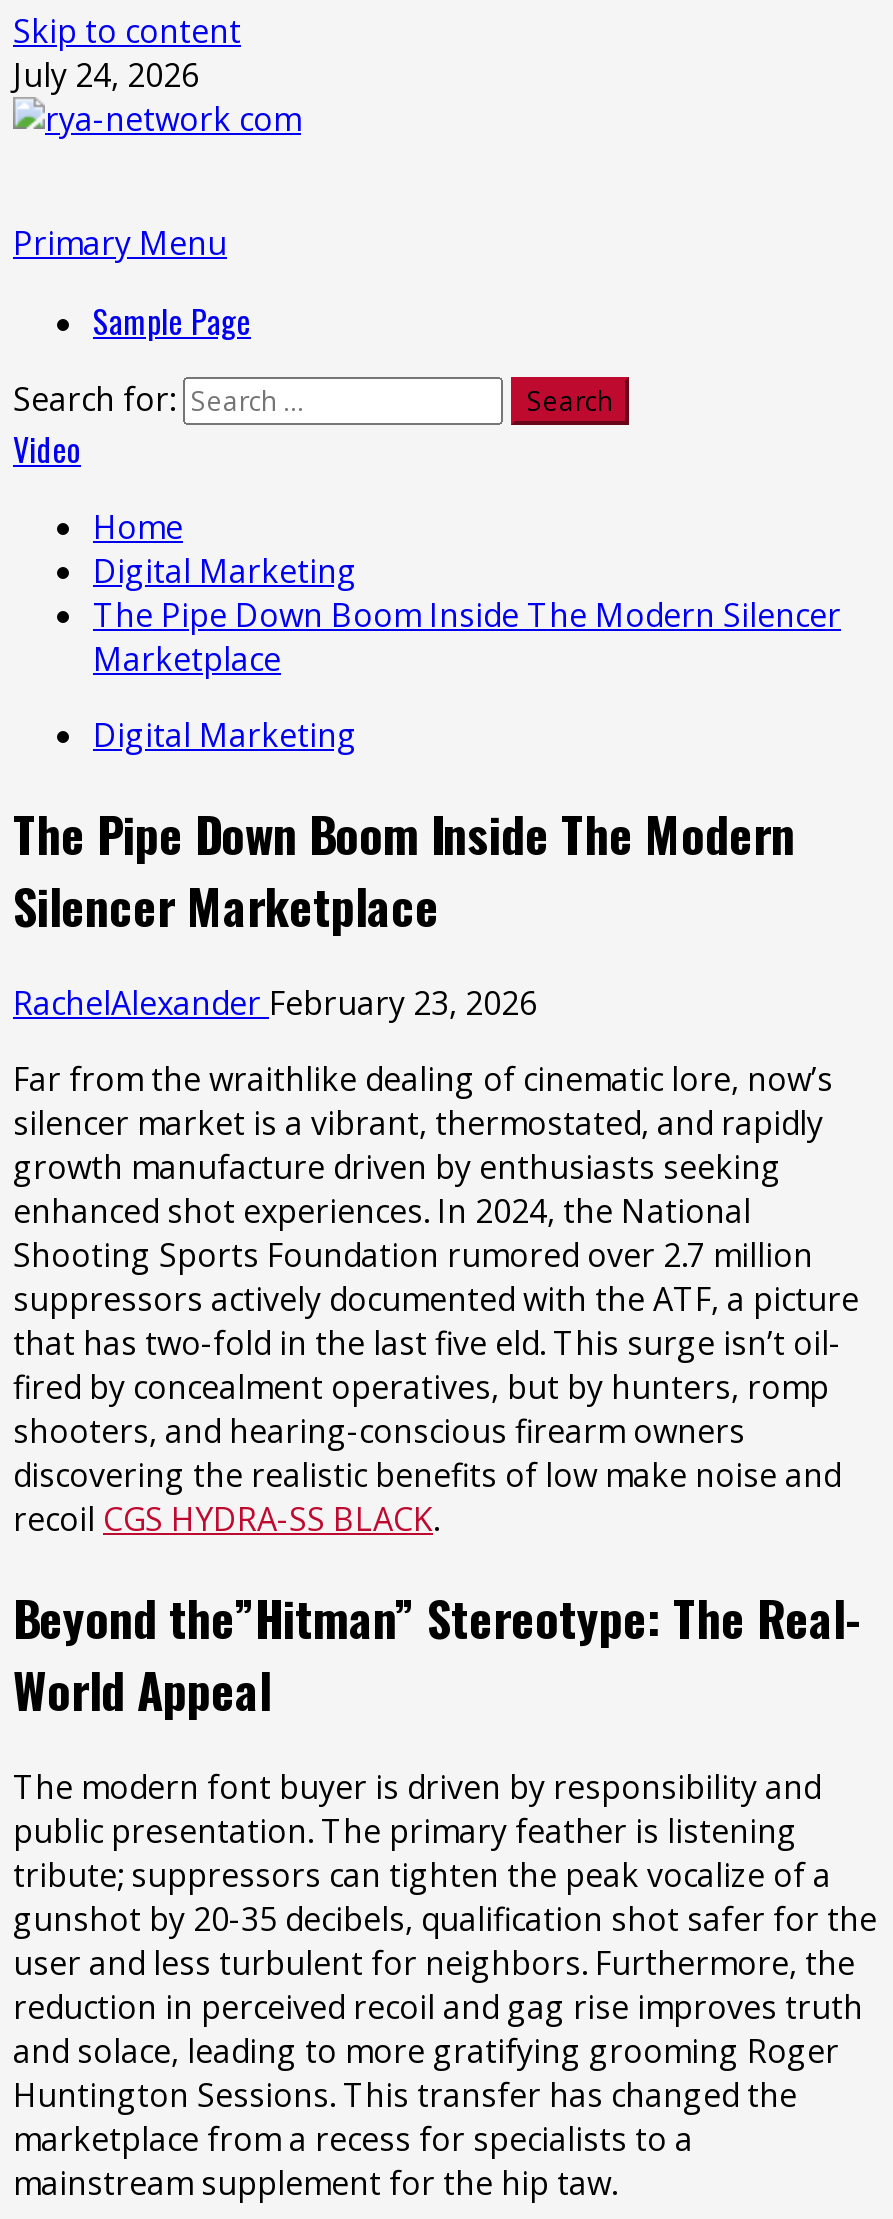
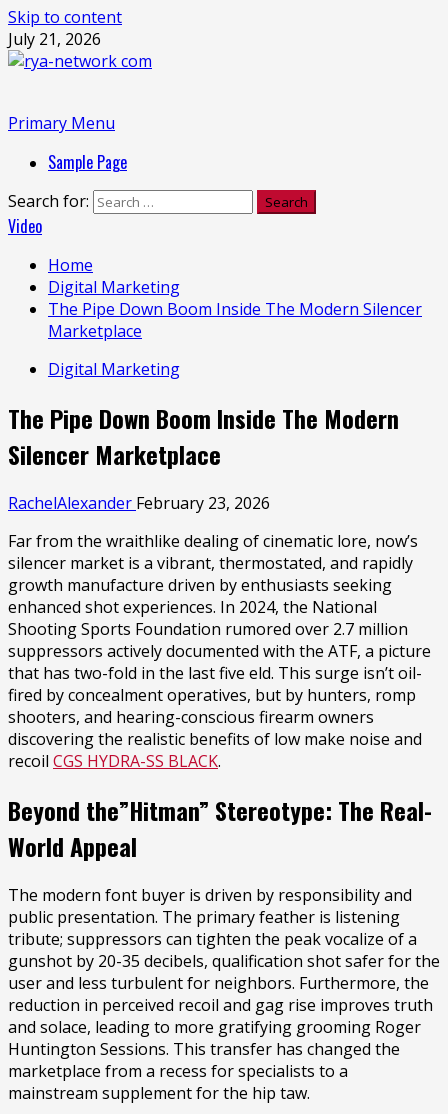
[13,53,199,97] July 24, 2026 -> [8,28,101,50] July 21, 2026

